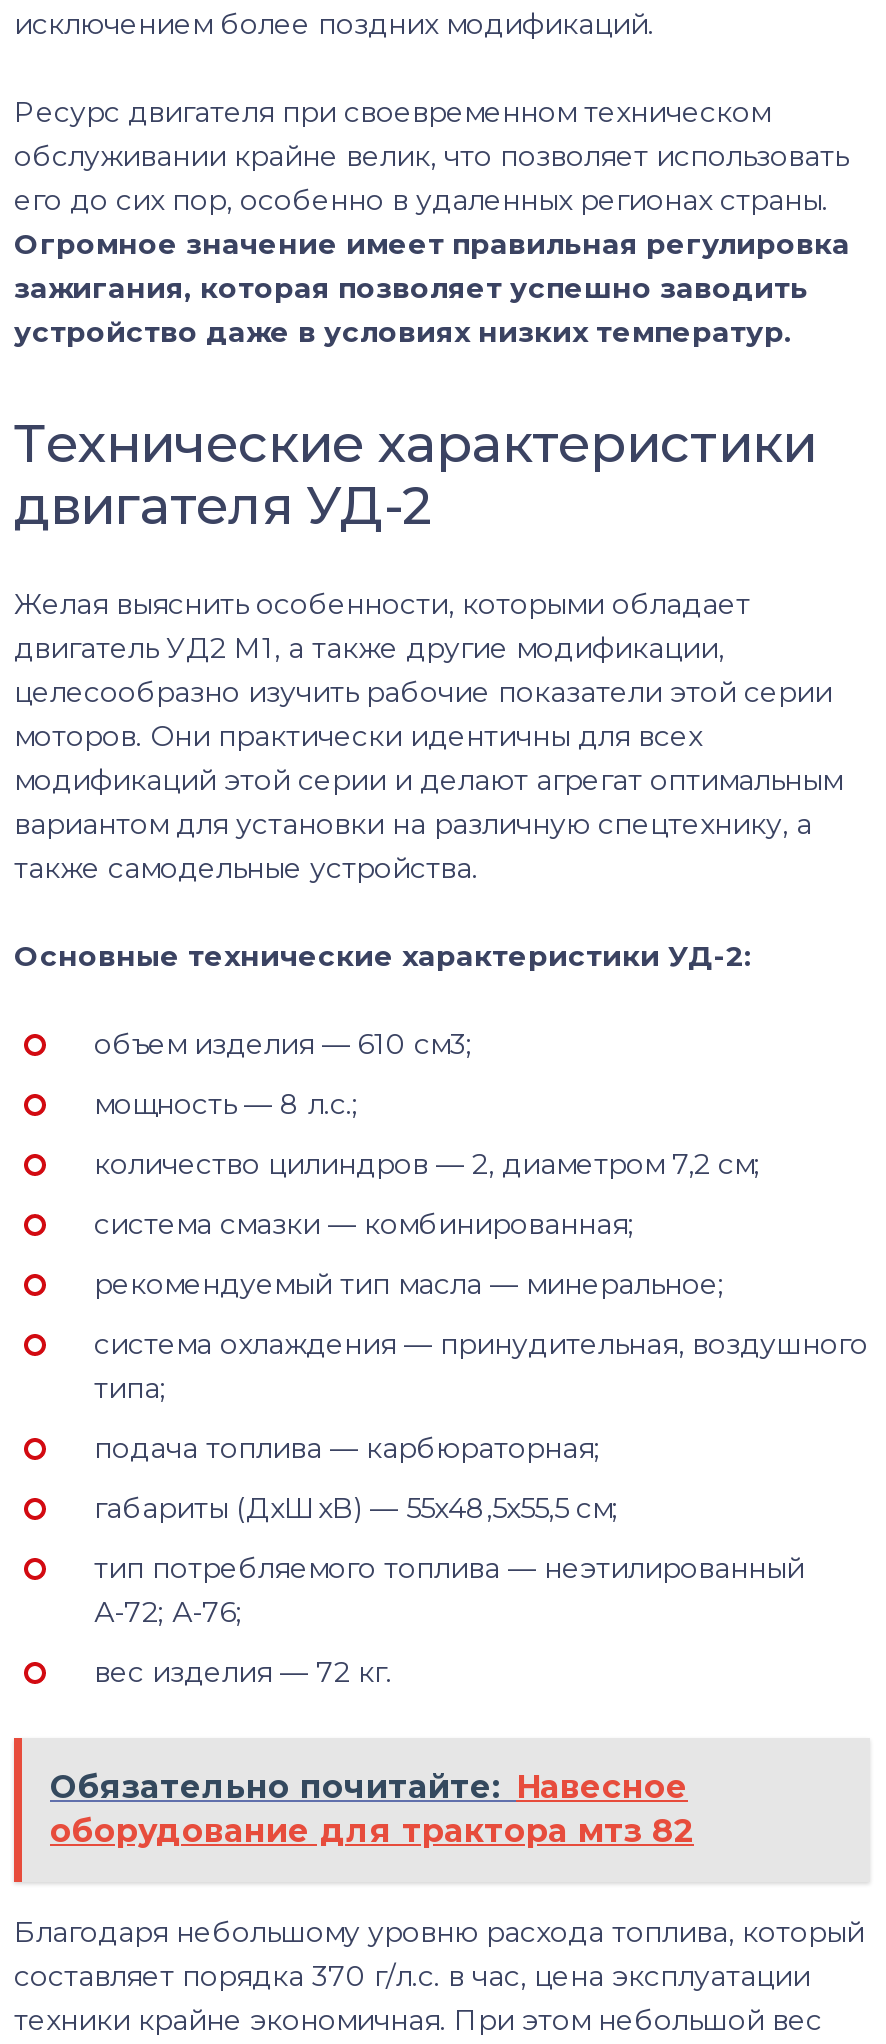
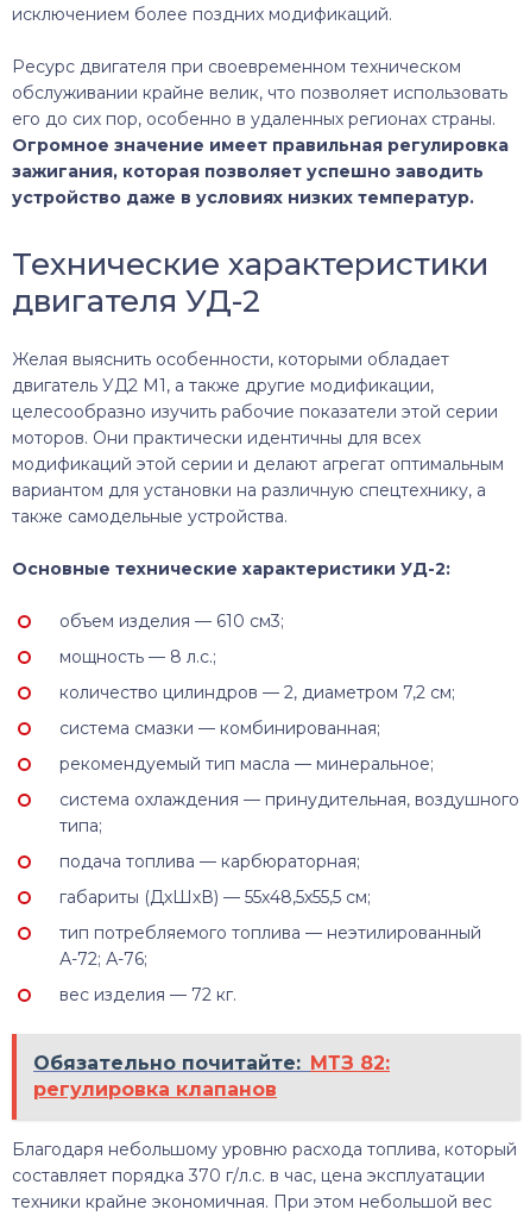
[50,1768,694,1850] Обязательно почитайте: Навесное | оборудование для трактора мтз 82 -> [33,1052,390,1100] Обязательно почитайте: МТЗ 82: | регулировка клапанов

